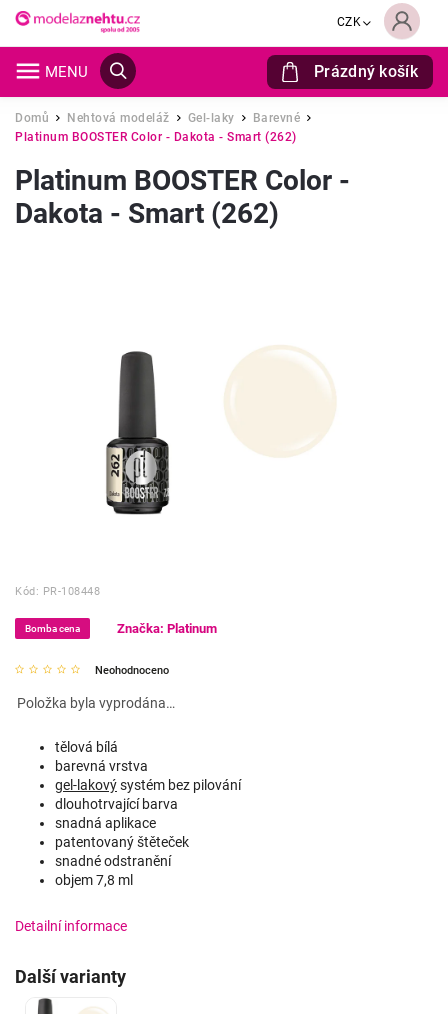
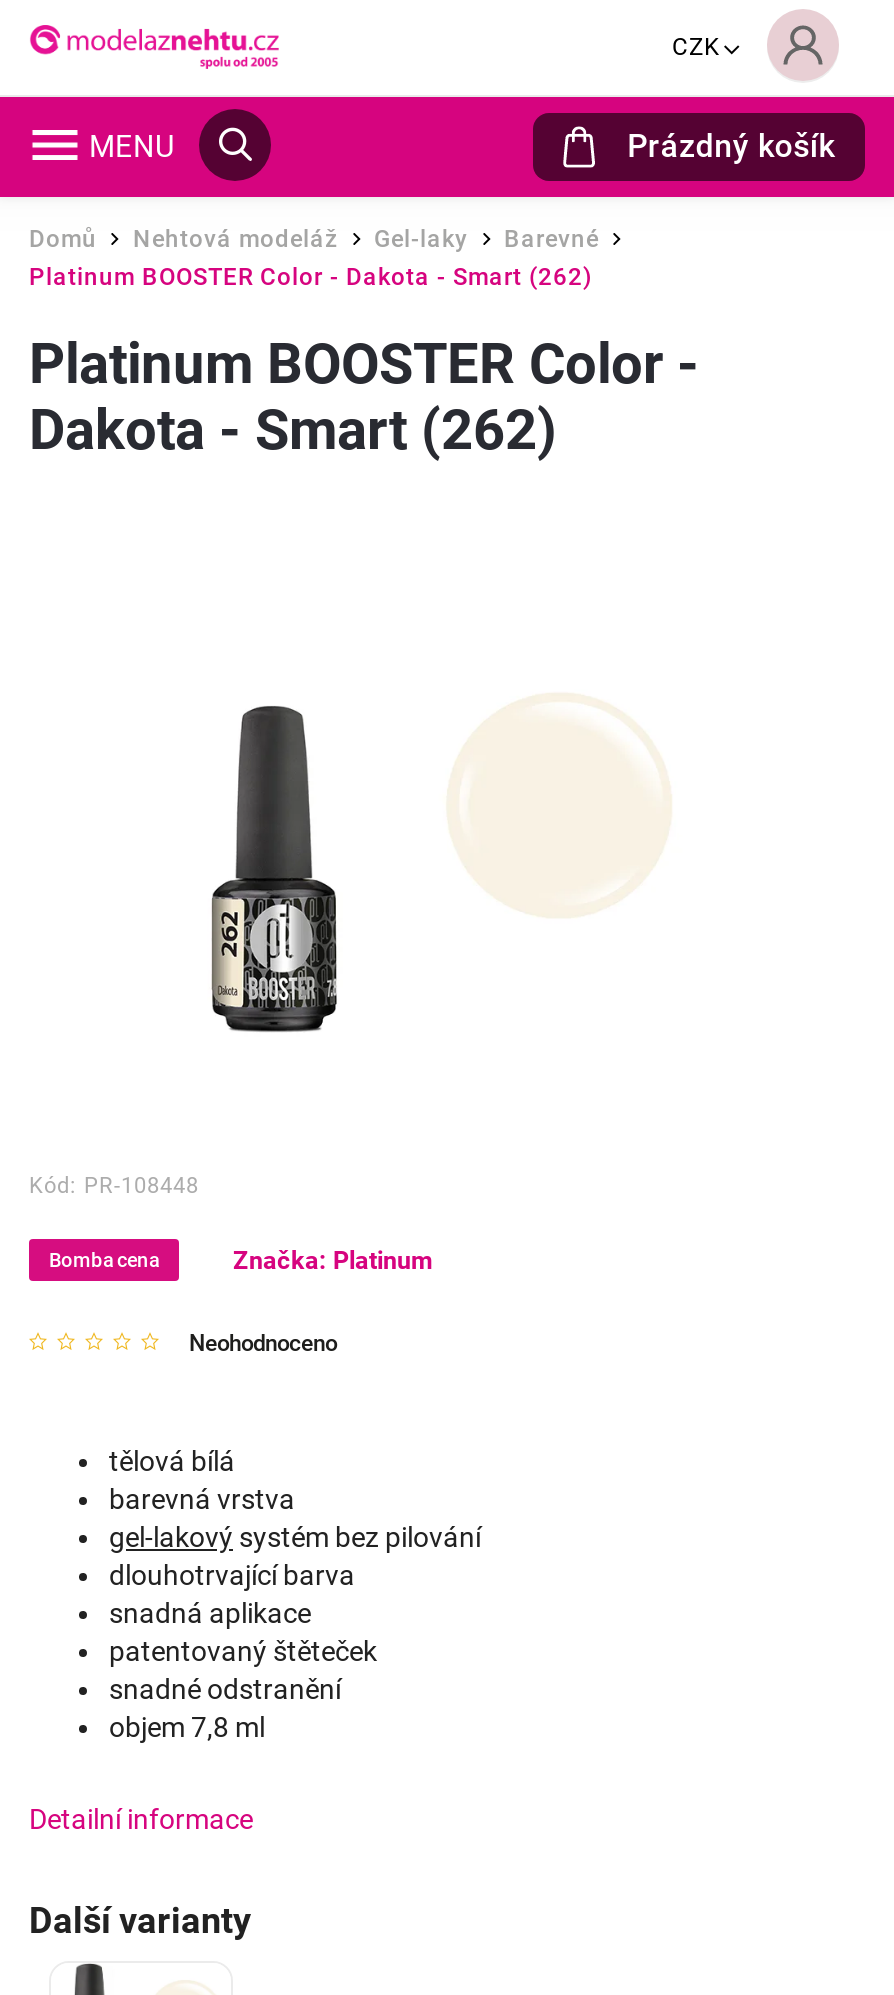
[17,695,175,711] Položka byla vyprodána… -> none

